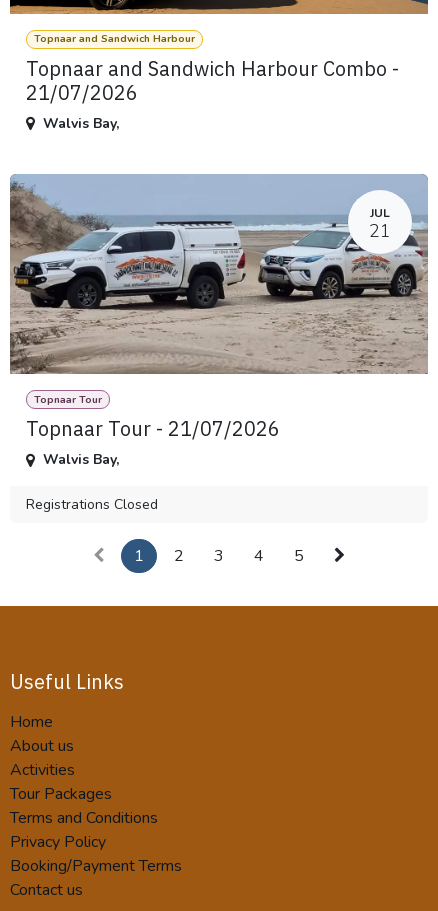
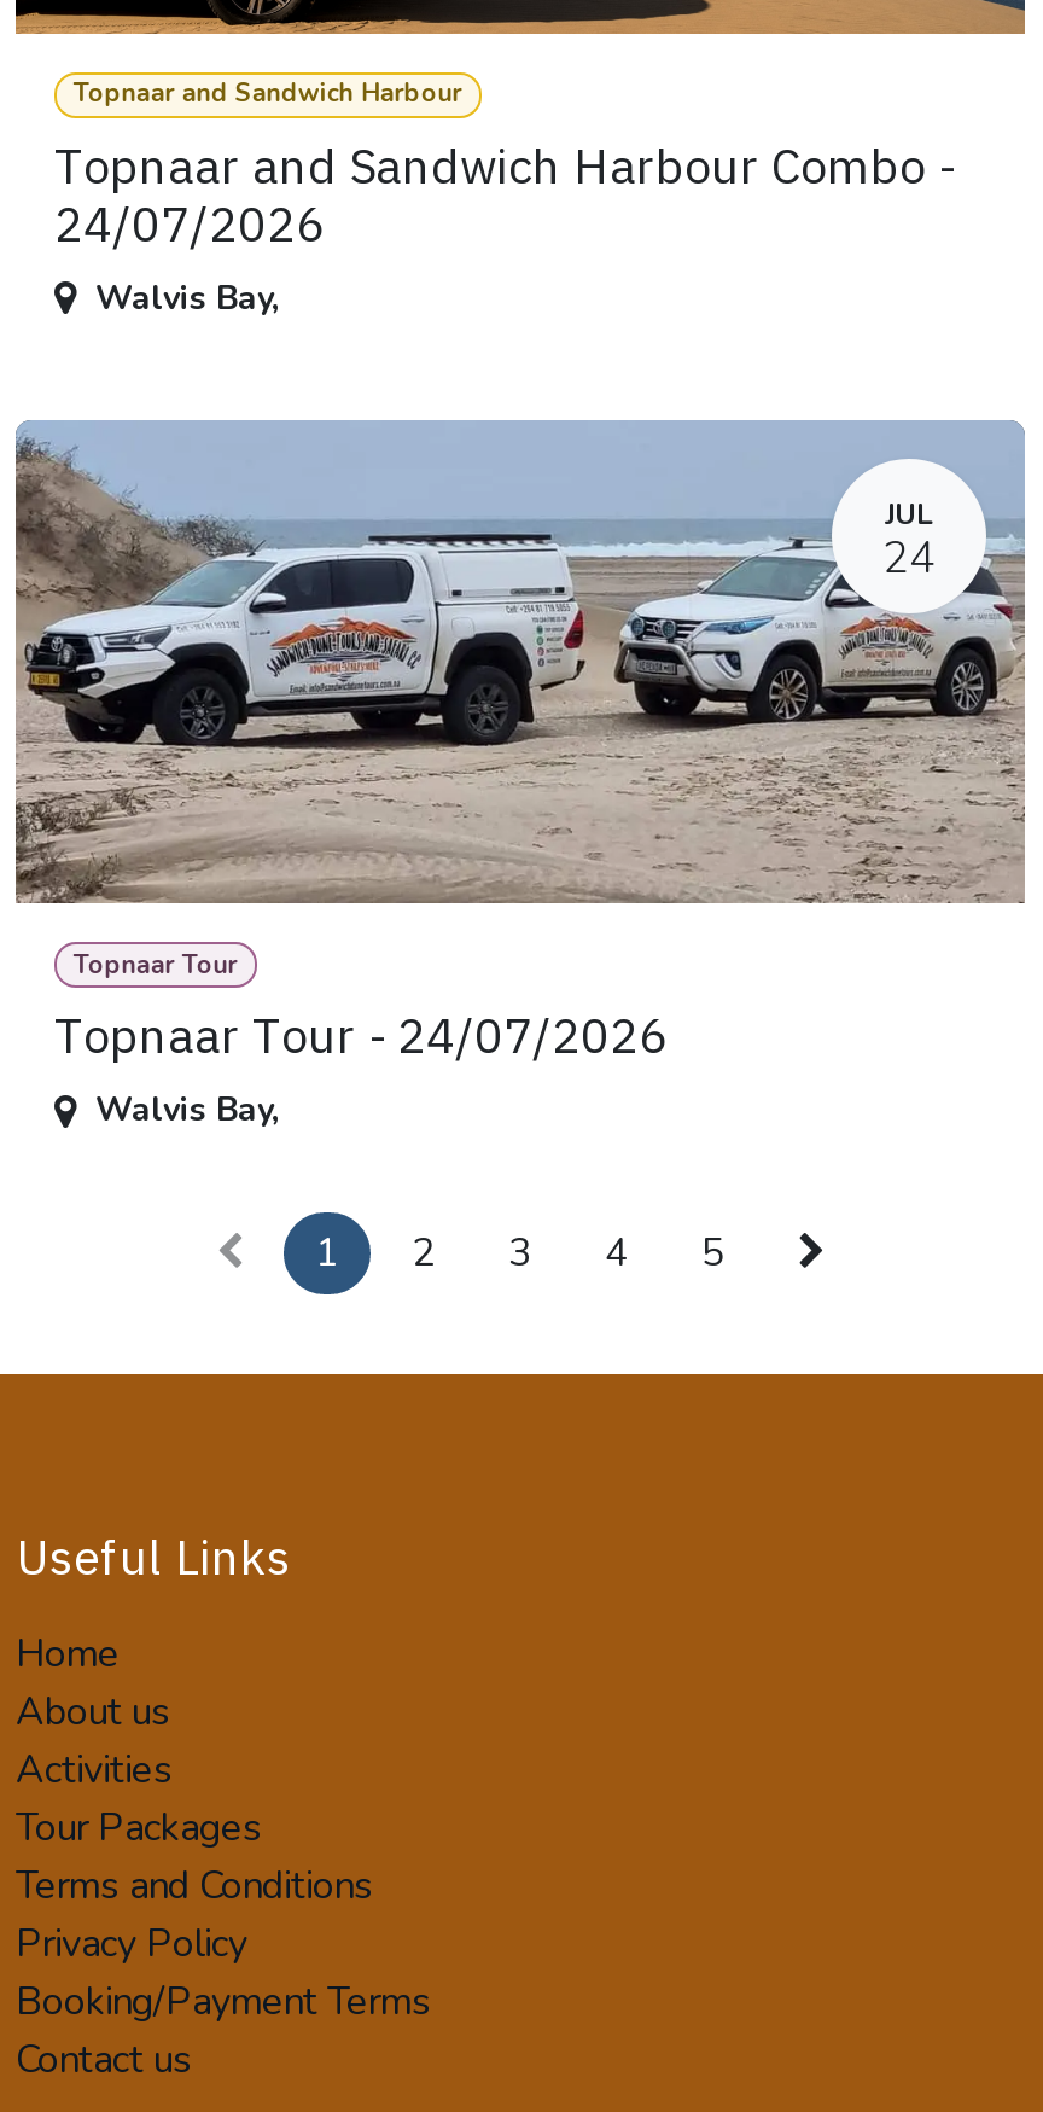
[26,79,138,106] 21/07/2026 -> [54,191,325,256] 24/07/2026
[369,219,391,243] 21 -> [882,529,936,587] 24
[26,415,280,442] Topnaar Tour - 21/07/2026 -> [54,1003,668,1068] Topnaar Tour - 24/07/2026
[26,495,158,514] Registrations Closed -> none

